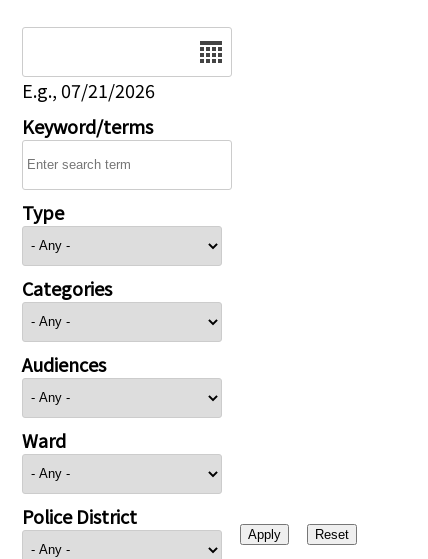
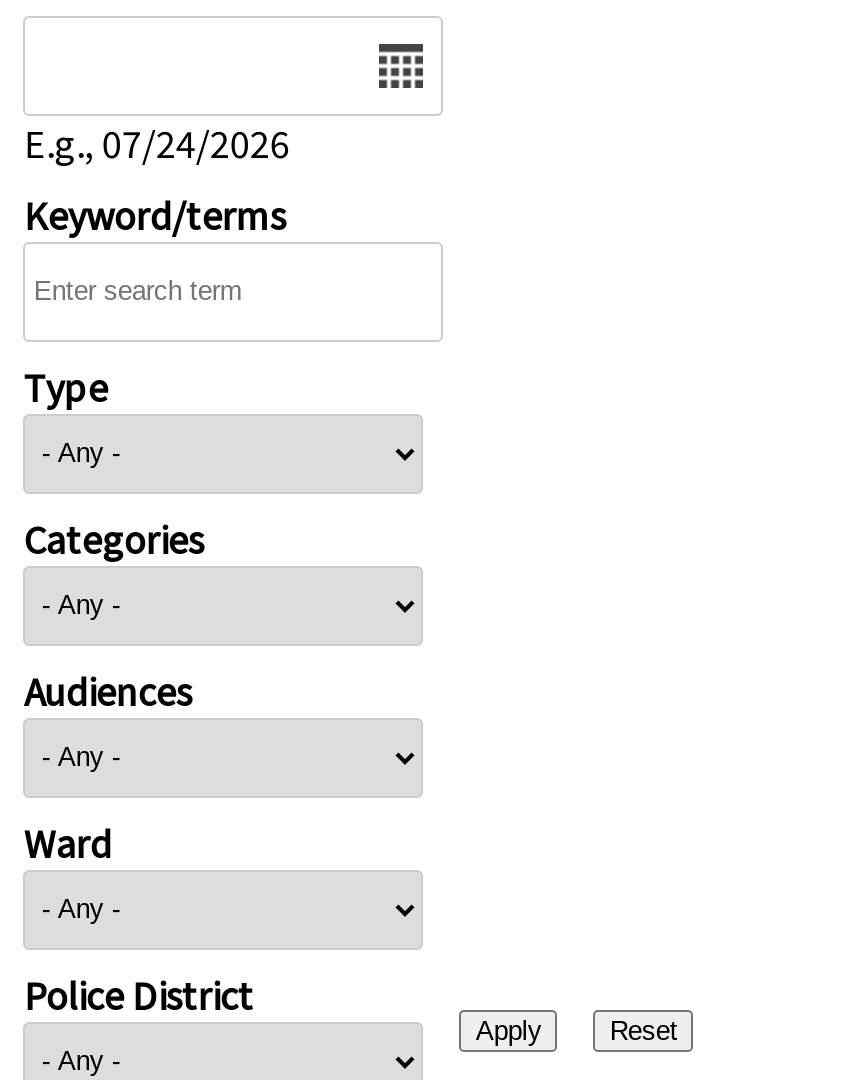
[22,76,155,102] E.g., 07/21/2026 -> [24,115,290,167] E.g., 07/24/2026

